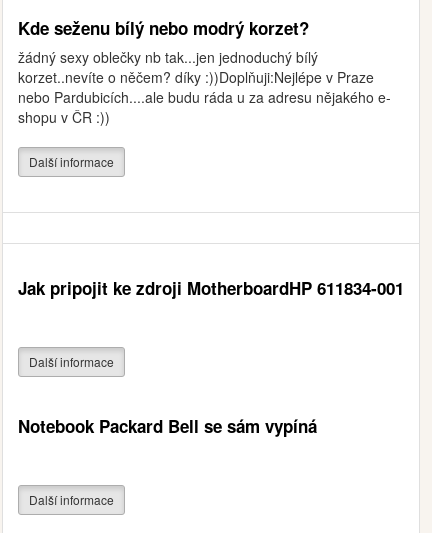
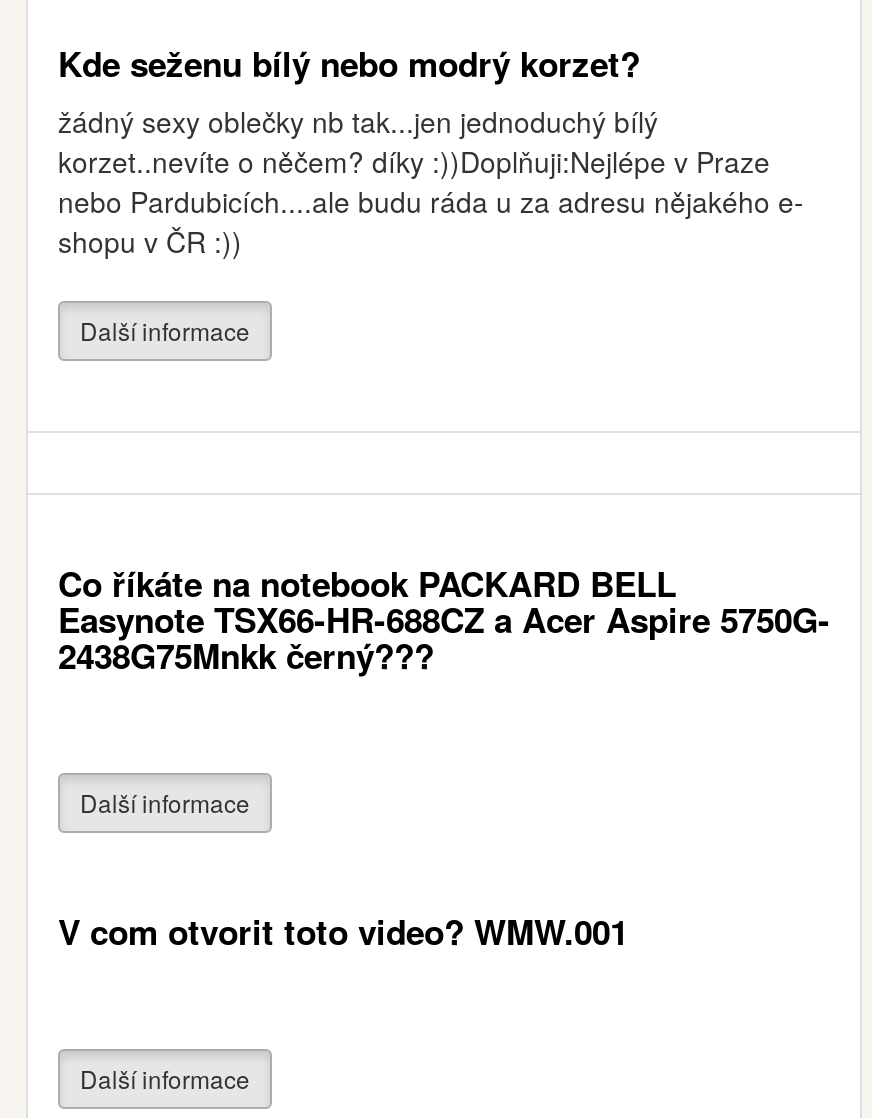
[18,276,404,300] Jak pripojit ke zdroji MotherboardHP 611834-001 -> [58,559,830,679] Co říkáte na notebook PACKARD BELL | Easynote TSX66-HR-688CZ a Acer Aspire 5750G- | 2438G75Mnkk černý???
[18,414,317,438] Notebook Packard Bell se sám vypíná -> [58,907,628,955] V com otvorit toto video? WMW.001

